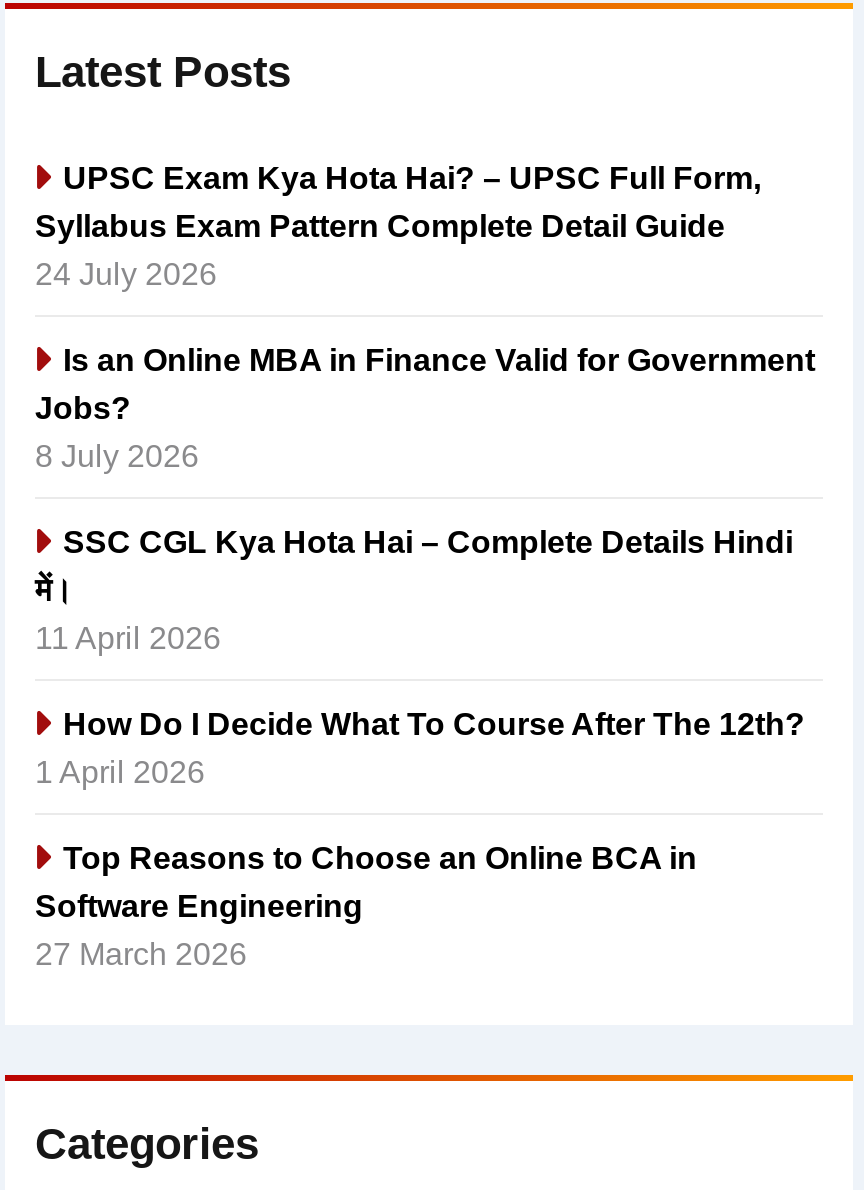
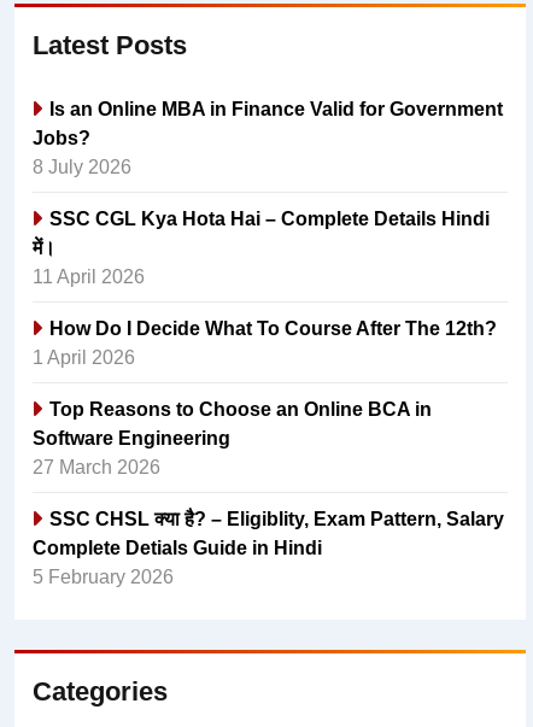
[35,158,761,290] UPSC Exam Kya Hota Hai? – UPSC Full Form, | Syllabus Exam Pattern Complete Detail Guide | 24 July 2026 -> none
moved [35,340,815,970] -> [33,97,503,477]: Is an Online MBA in Finance Valid for Government | Jobs? | 8 July 2026 | ... | Software Engineering | 27 March 2026
none -> [33,507,504,587] SSC CHSL क्या है? – Eligiblity, Exam Pattern, Salary | Complete Detials Guide in Hindi | 5 February 2026

